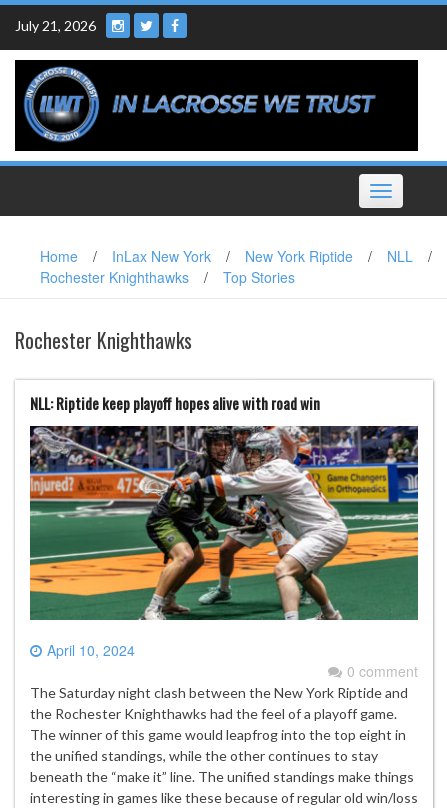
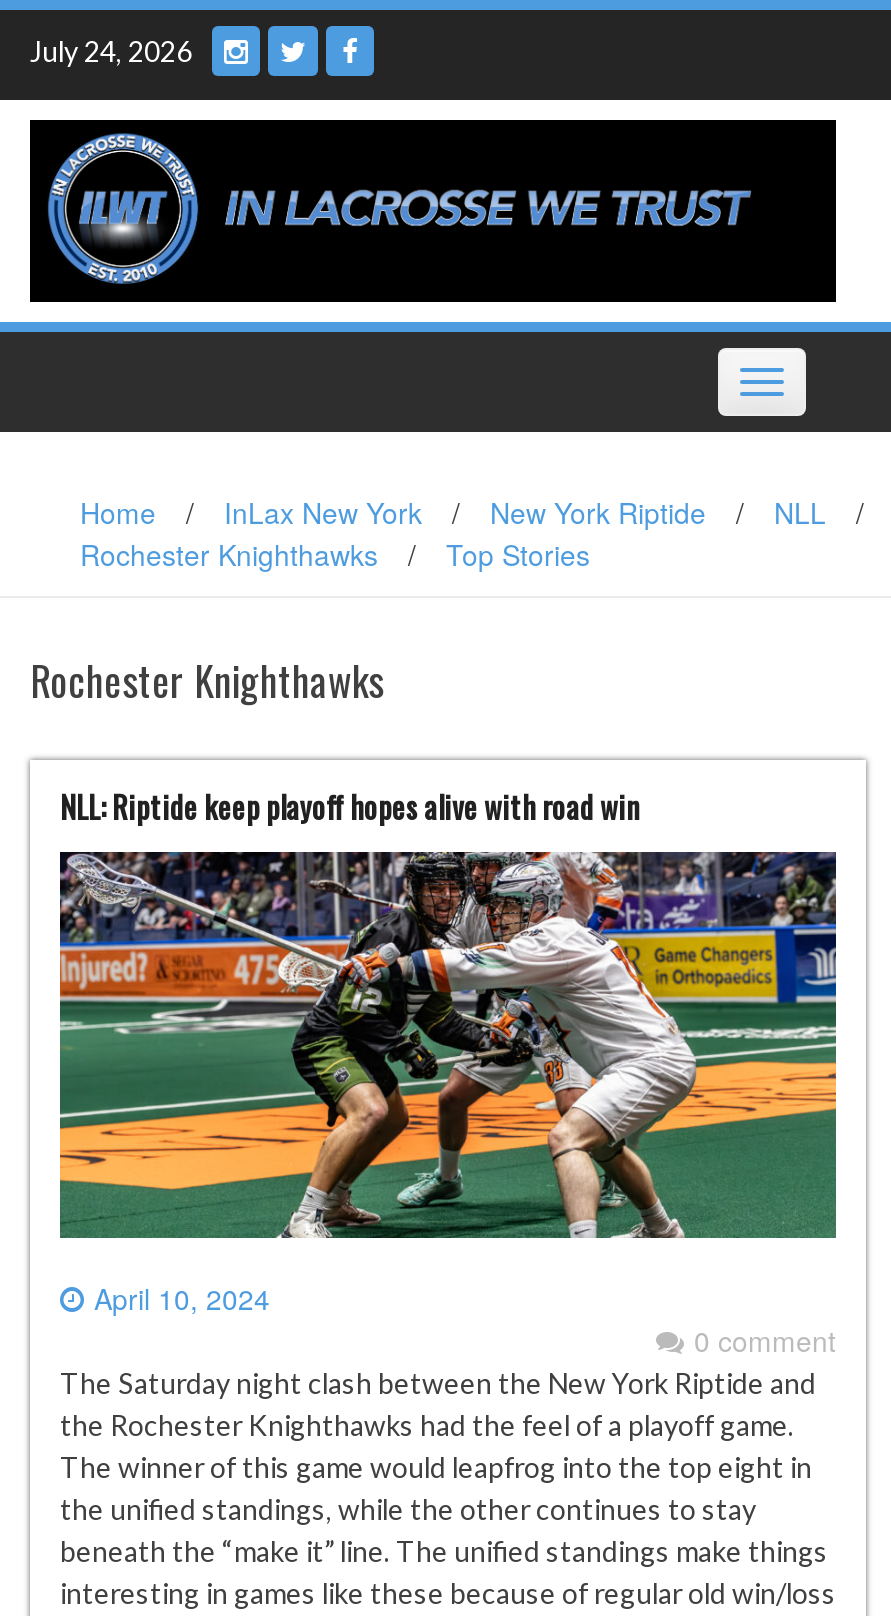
[15,17,96,34] July 21, 2026 -> [30,34,192,68] July 24, 2026

